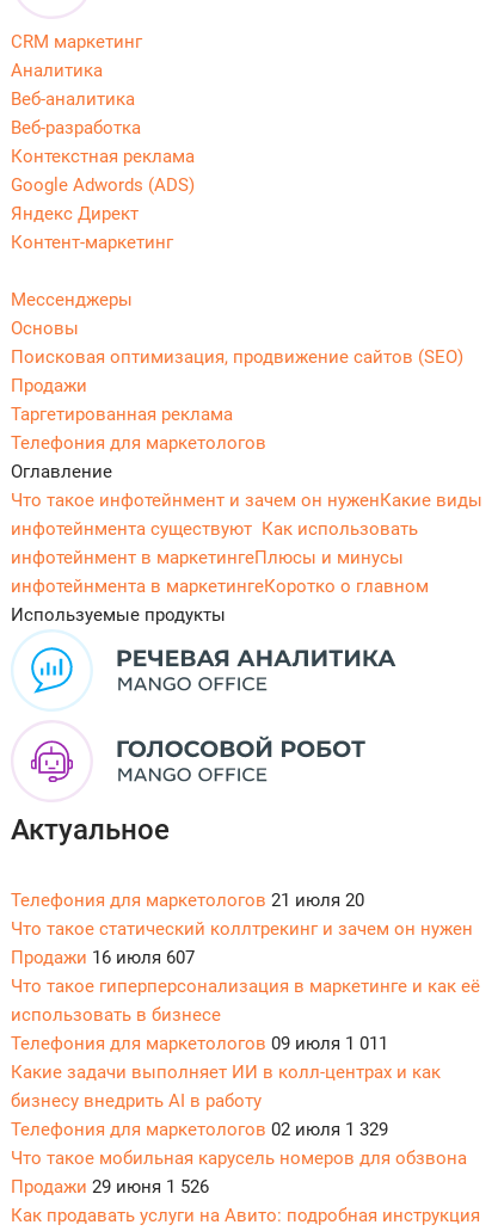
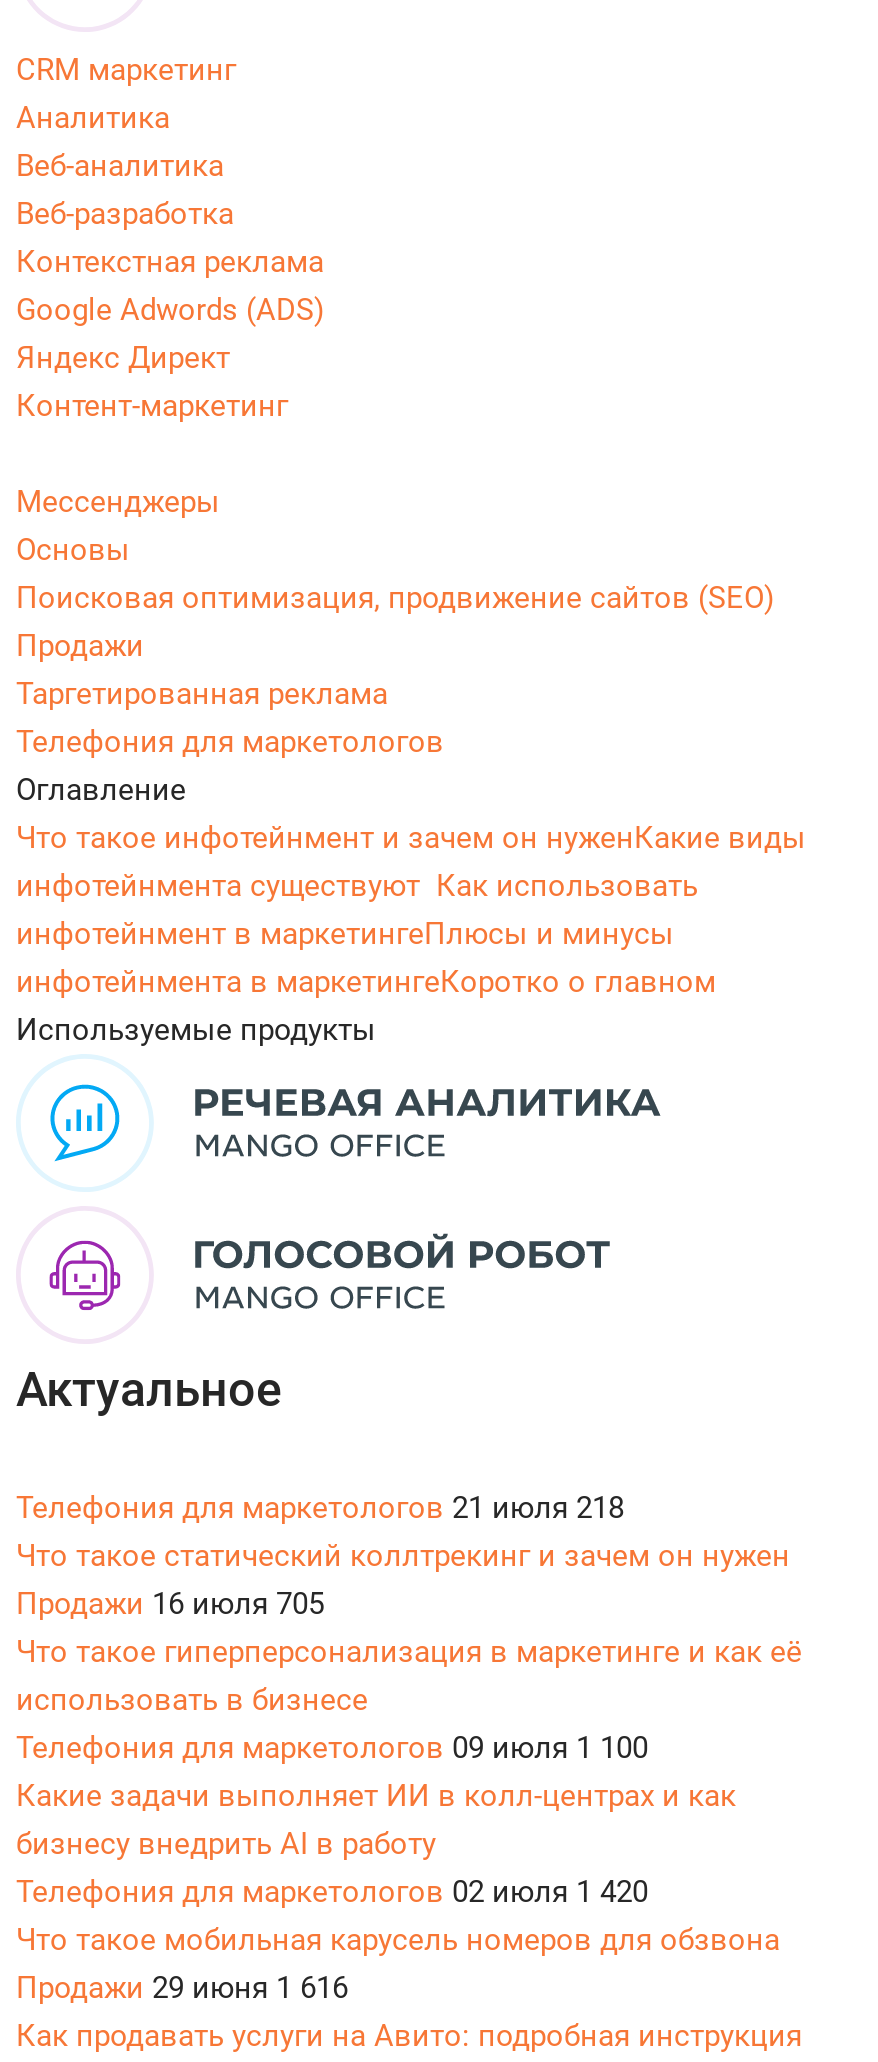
[11,889,364,911] Телефония для маркетологов 21 июля 20 -> [16,1490,624,1526] Телефония для маркетологов 21 июля 218
[11,947,195,968] Продажи 16 июля 607 -> [16,1586,324,1622] Продажи 16 июля 705
[11,1033,388,1054] Телефония для маркетологов 09 июля 1 011 -> [16,1730,648,1766] Телефония для маркетологов 09 июля 1 100
[11,1119,388,1140] Телефония для маркетологов 02 июля 1 329 -> [16,1874,648,1910] Телефония для маркетологов 02 июля 1 420
[11,1176,209,1197] Продажи 29 июня 1 526 -> [16,1970,348,2006] Продажи 29 июня 1 616

